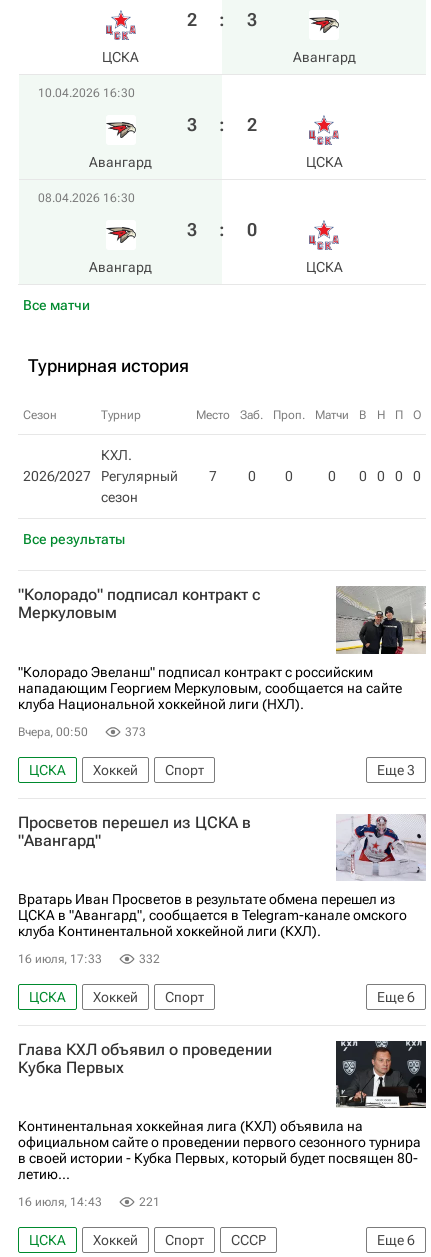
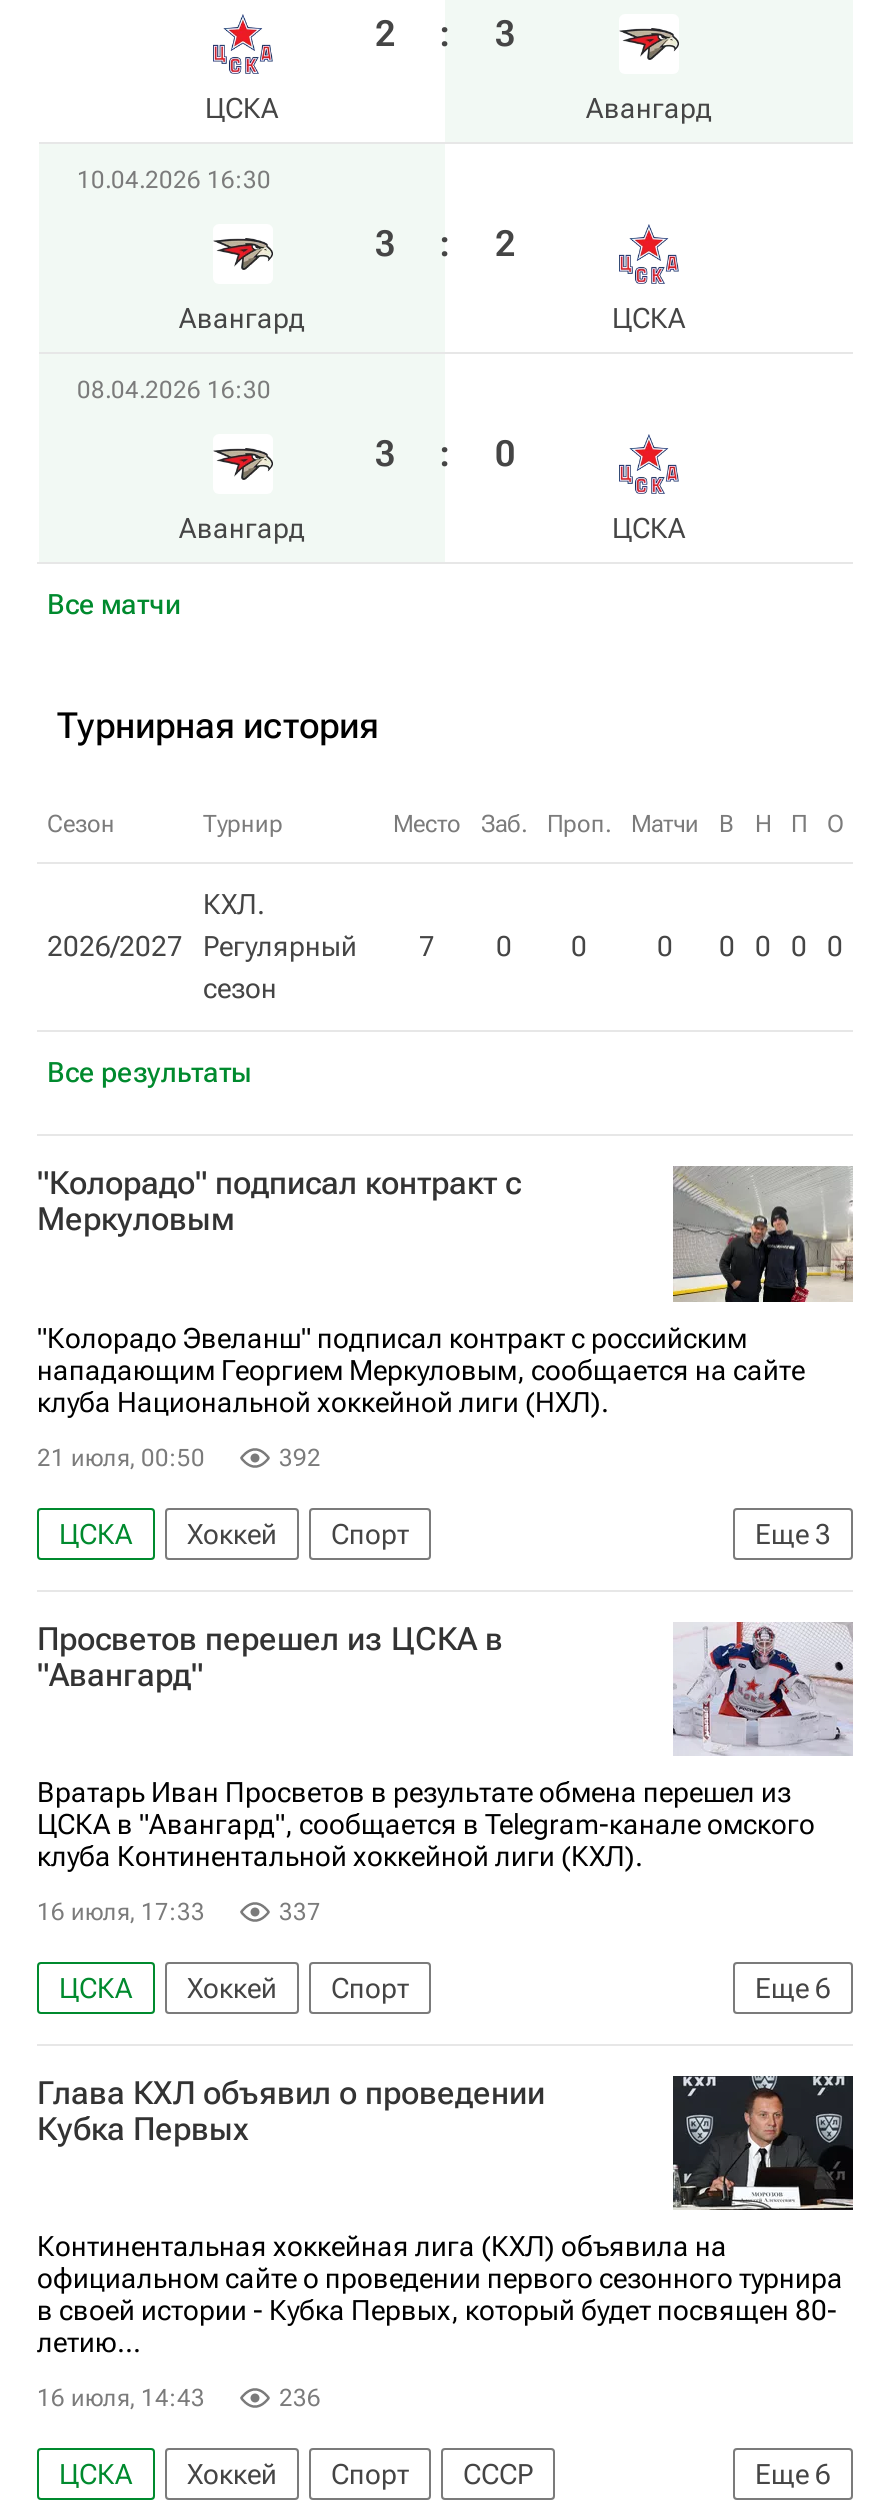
[18,724,146,738] Вчера, 00:50 | 373 -> [37,1443,321,1471] 21 июля, 00:50 | 392
[139,951,160,965] 332 -> [279,1897,321,1925] 337
[139,1194,160,1208] 221 -> [279,2383,321,2411] 236

